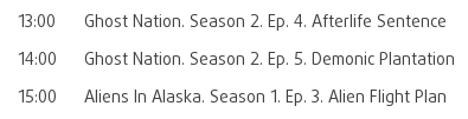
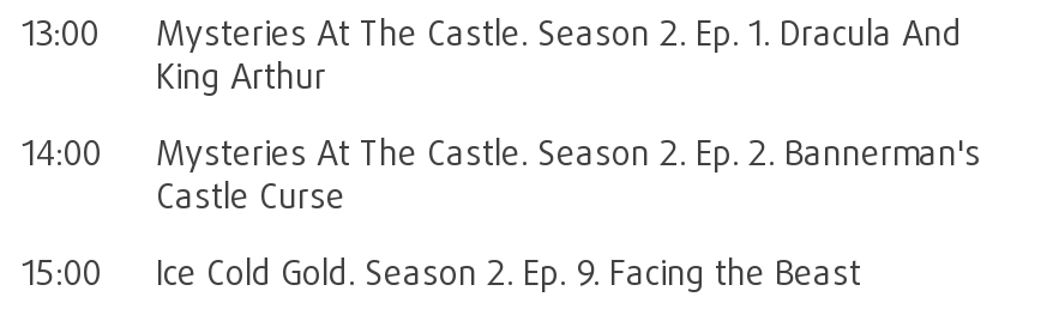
[84,11,447,33] Ghost Nation. Season 2. Ep. 4. Afterlife Sentence -> [156,12,962,101] Mysteries At The Castle. Season 2. Ep. 1. Dracula And | King Arthur
[84,48,455,71] Ghost Nation. Season 2. Ep. 5. Demonic Plantation -> [156,132,981,221] Mysteries At The Castle. Season 2. Ep. 2. Bannerman's | Castle Curse
[84,86,447,109] Aliens In Alaska. Season 1. Ep. 3. Alien Flight Plan -> [156,252,861,297] Ice Cold Gold. Season 2. Ep. 9. Facing the Beast

